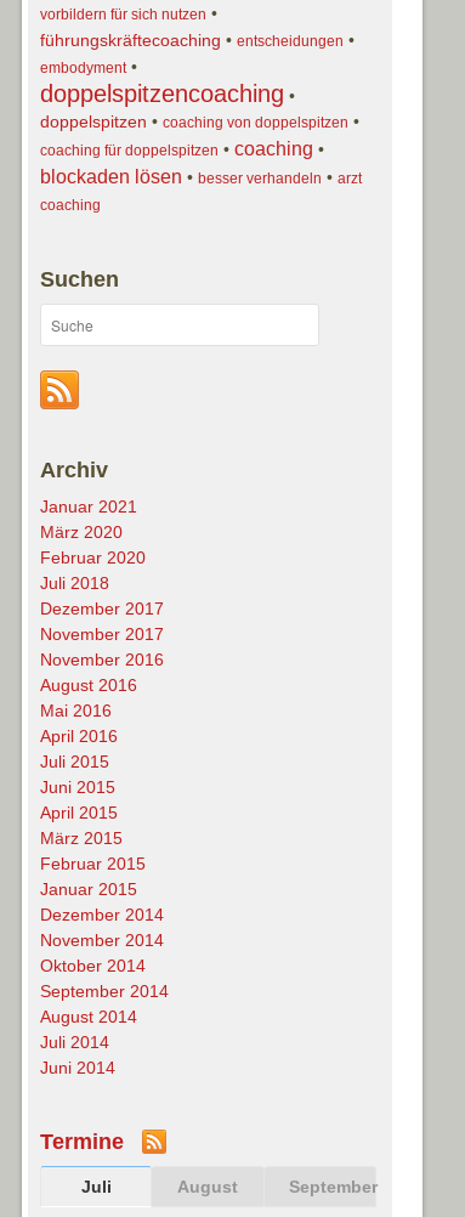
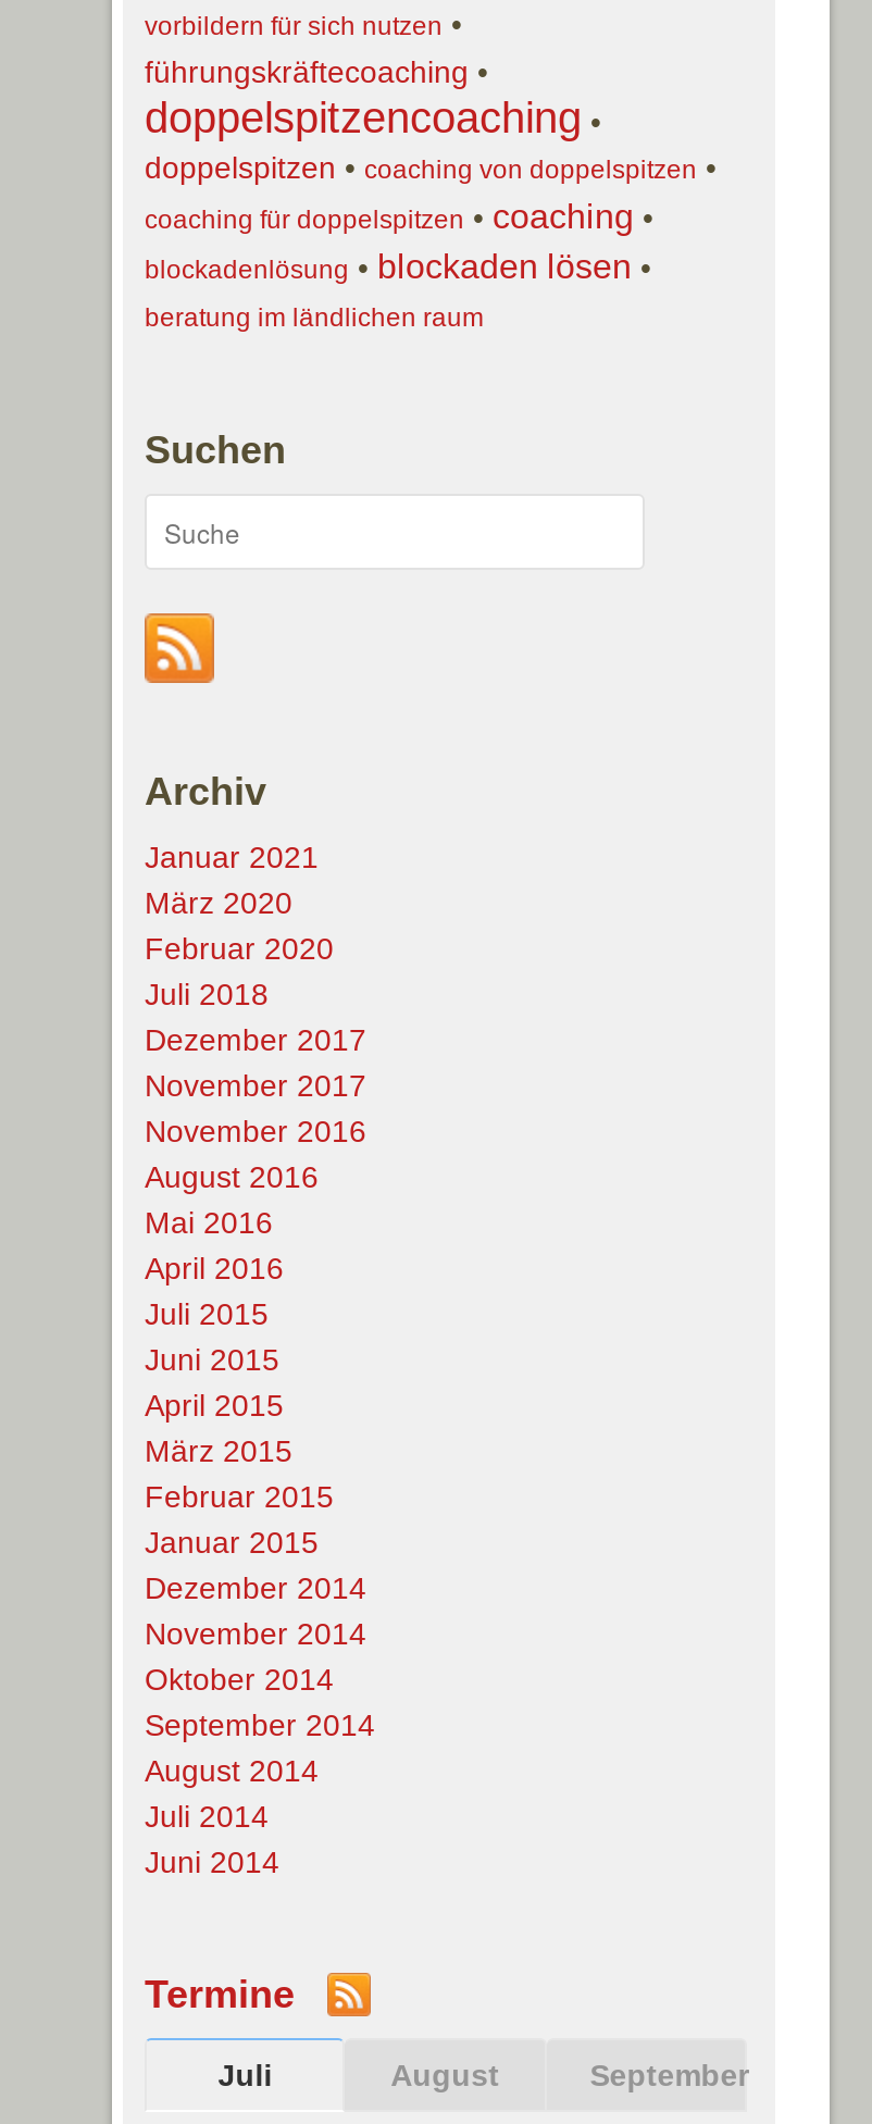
[40,31,355,77] führungskräftecoaching • entscheidungen • | embodyment • -> [145,55,488,90] führungskräftecoaching •
[40,167,362,187] blockaden lösen • besser verhandeln • arzt -> [145,248,651,285] blockadenlösung • blockaden lösen •
[40,197,101,214] coaching -> [145,303,484,333] beratung im ländlichen raum

